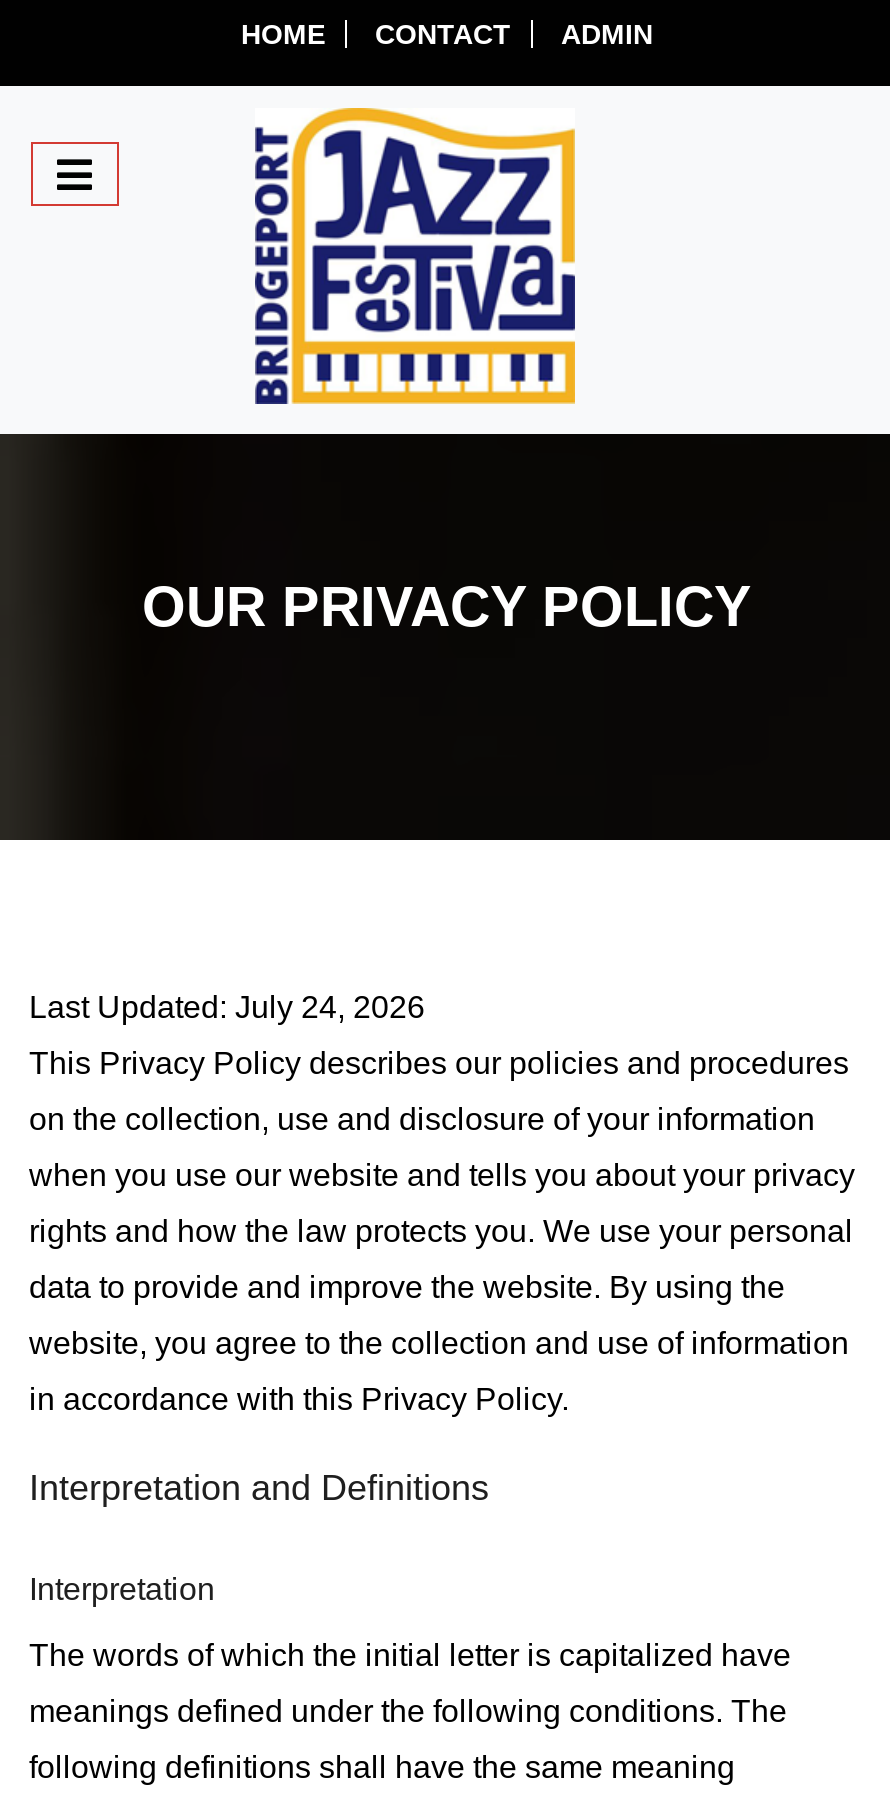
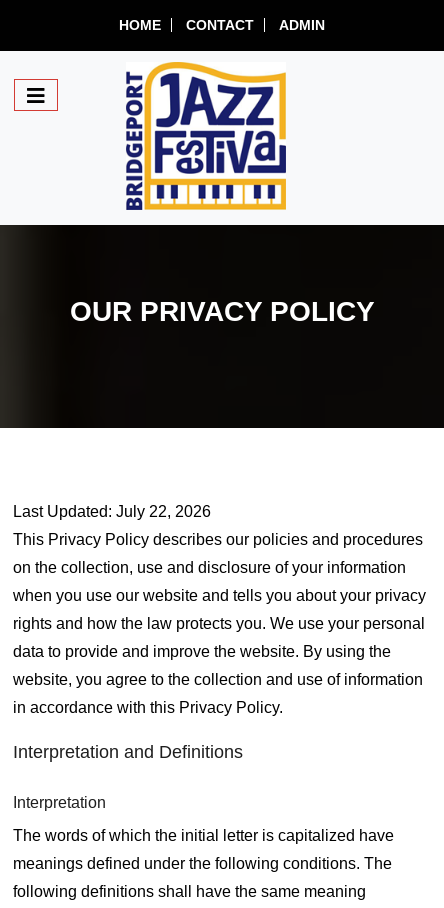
[29,990,425,1024] Last Updated: July 24, 2026 -> [13,503,211,520] Last Updated: July 22, 2026

